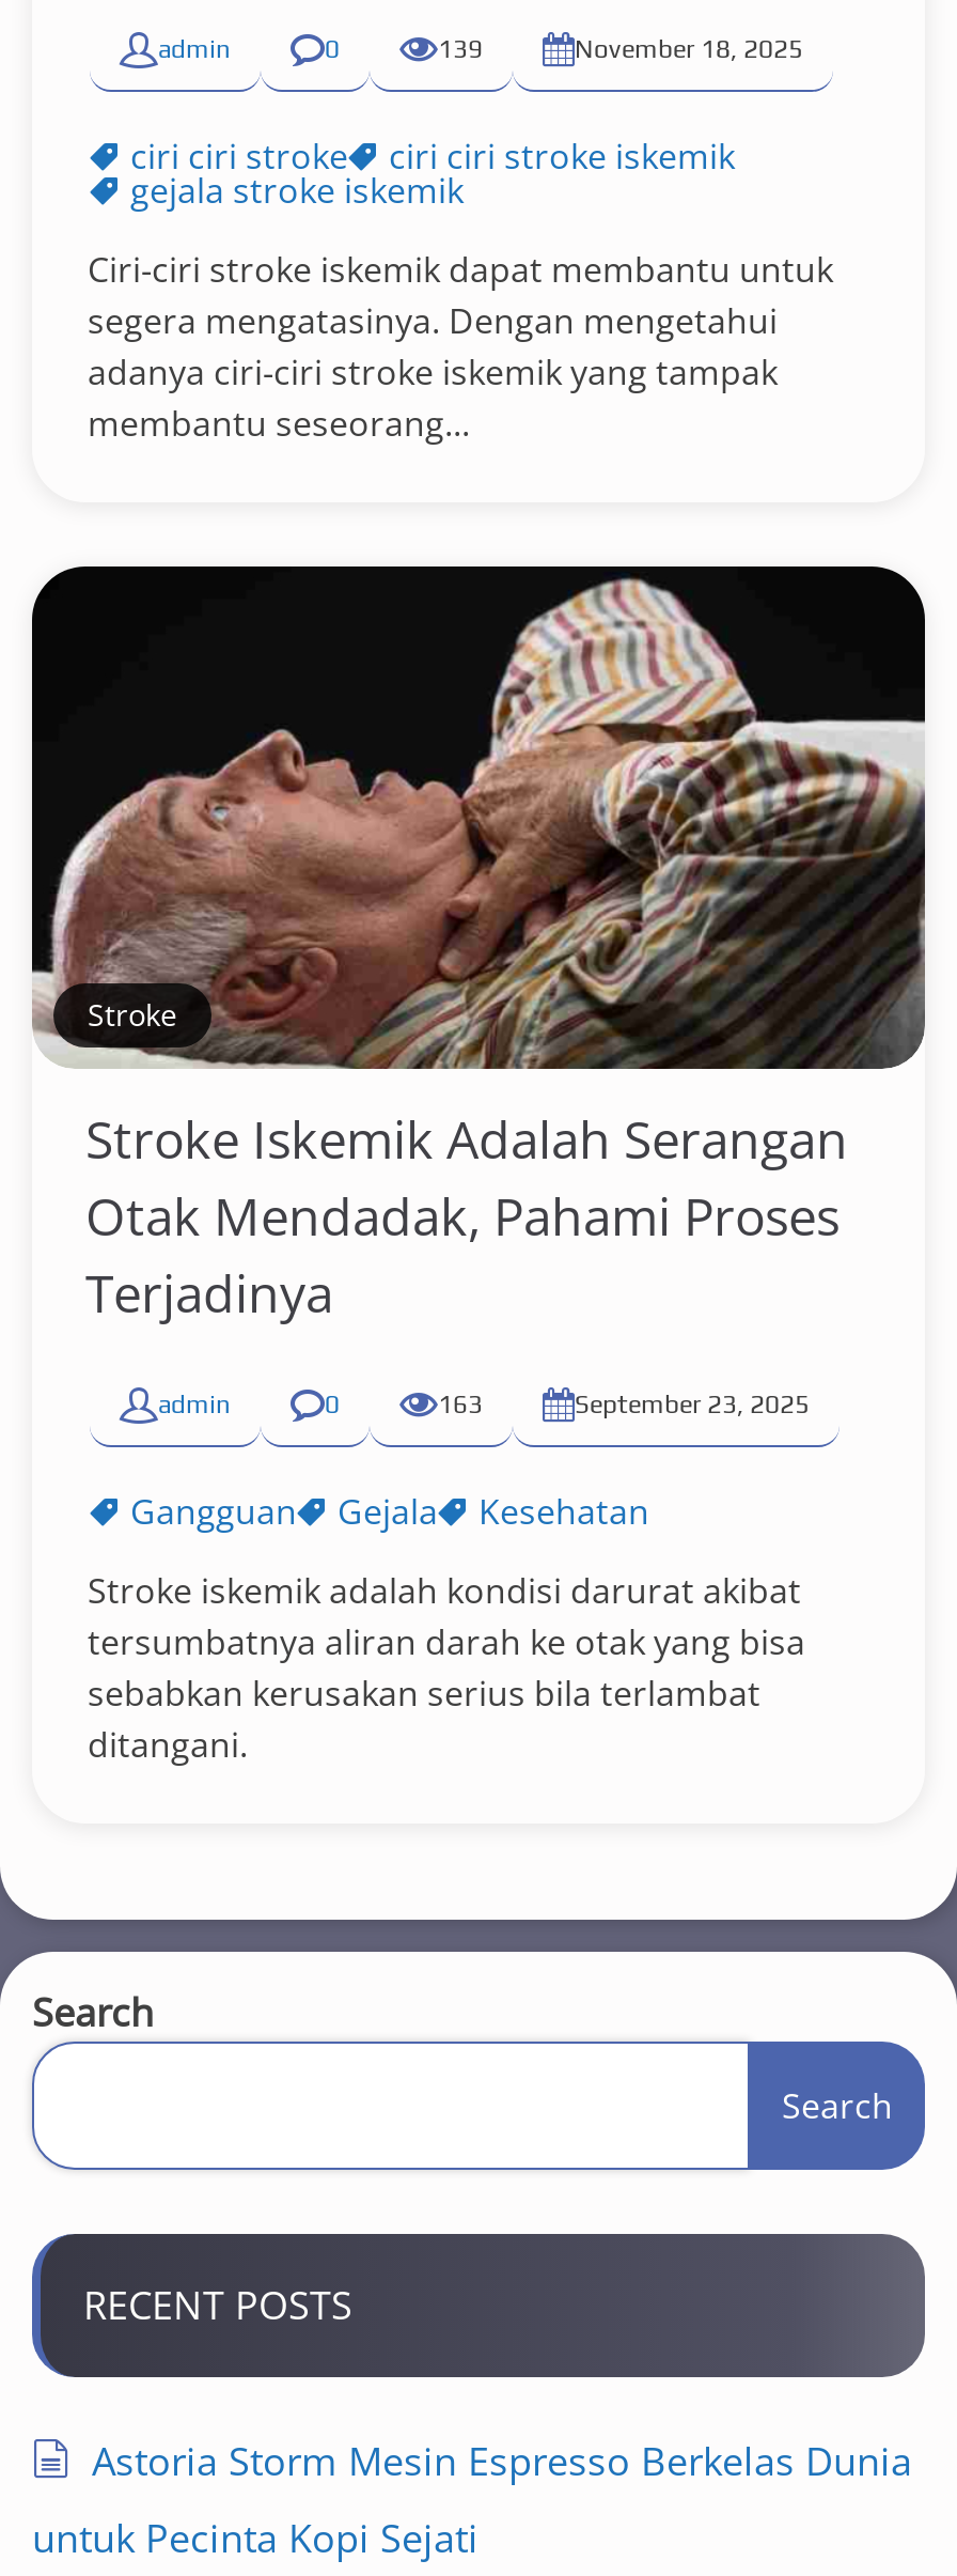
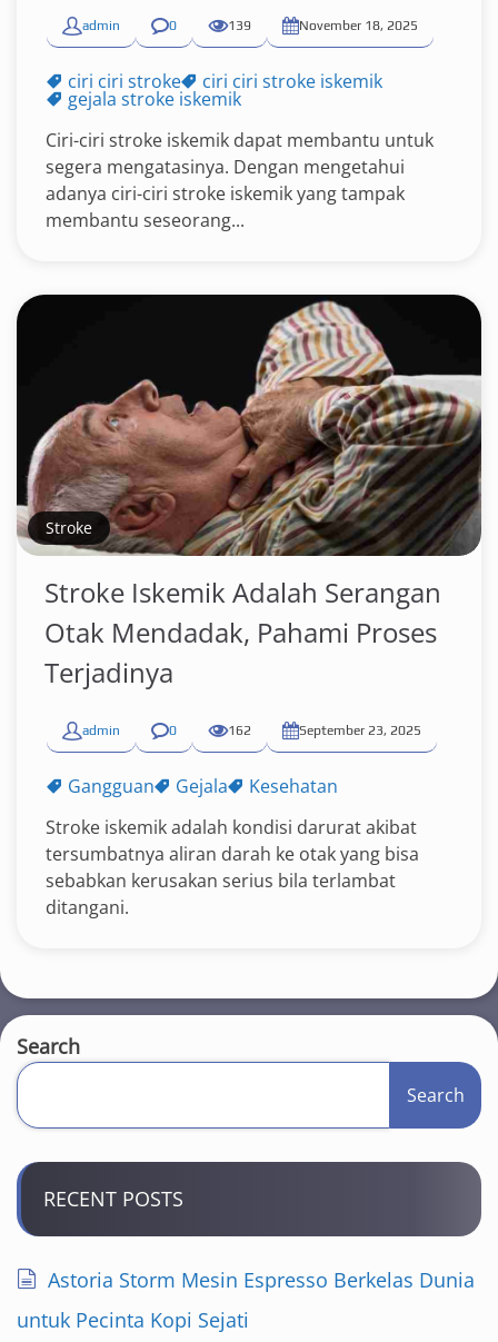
[438,1390,483,1419] 163 -> [228,723,251,738] 162

